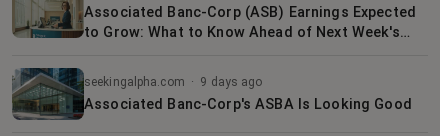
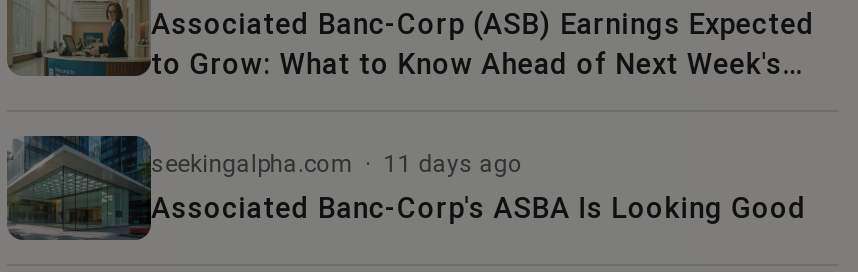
[84,75,262,89] seekingalpha.com · 9 days ago -> [151,150,522,178] seekingalpha.com · 11 days ago

